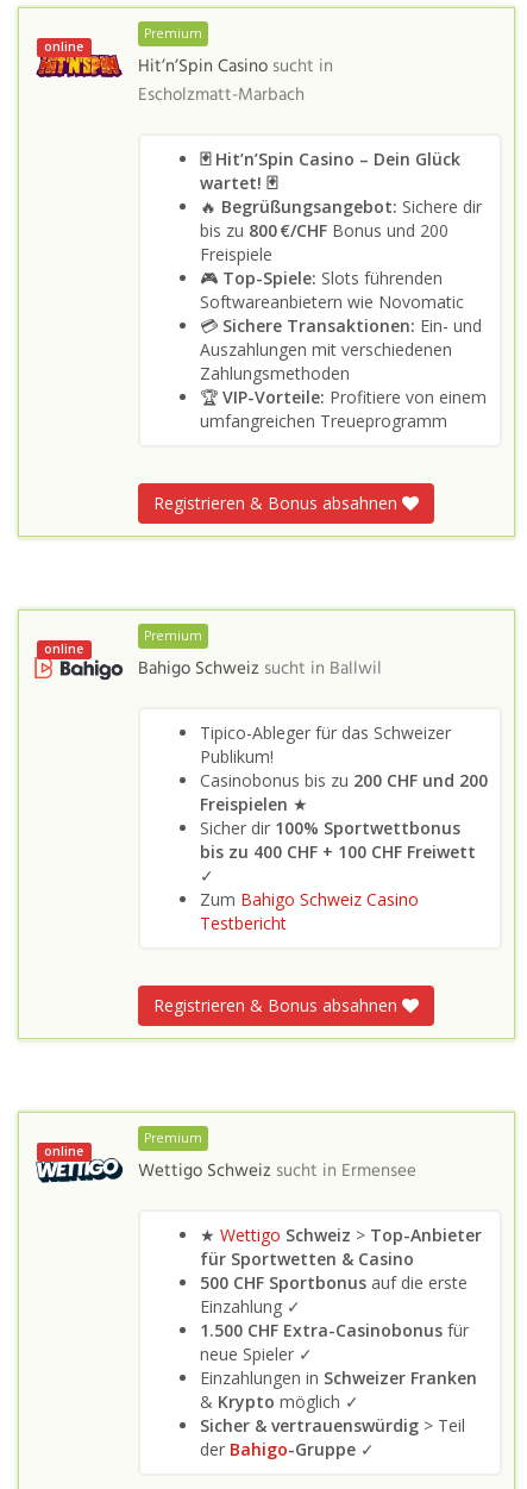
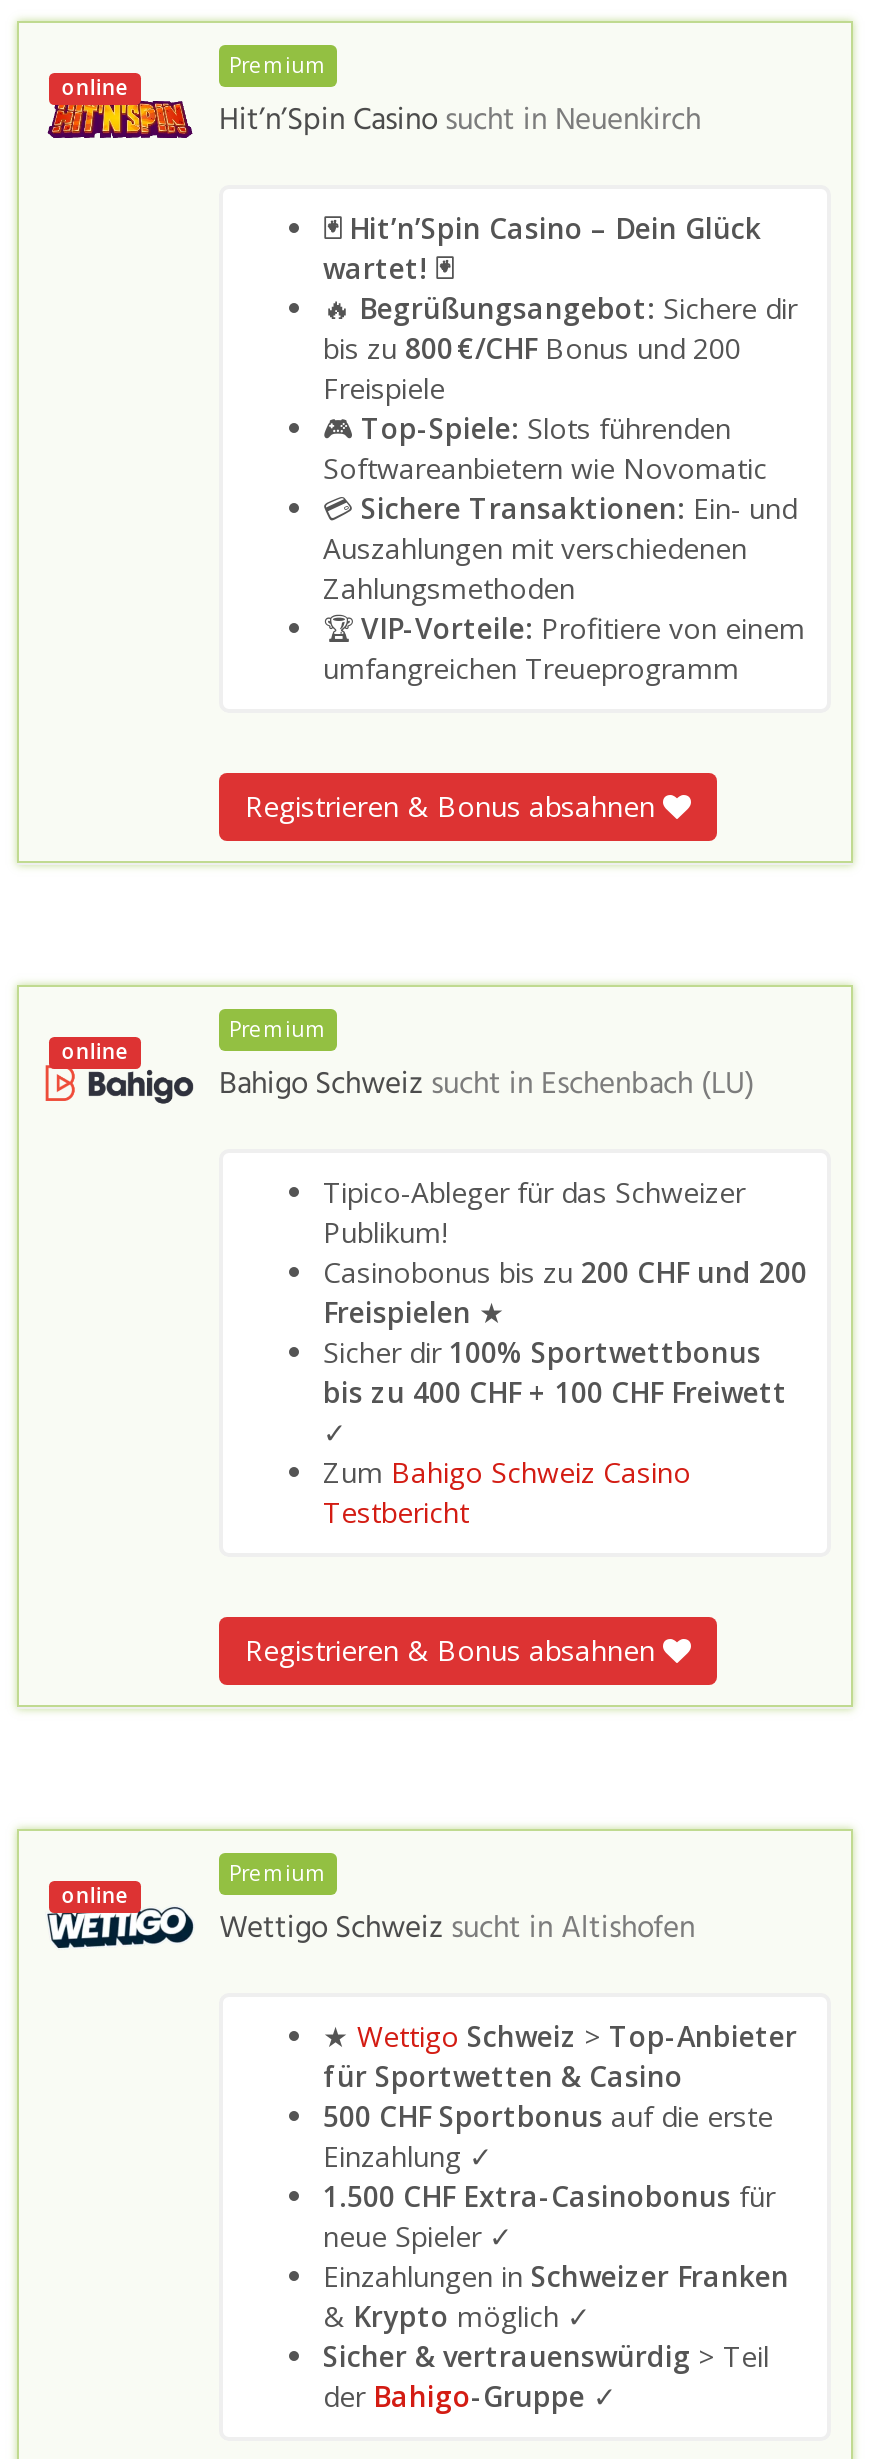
[138,53,333,110] Hit’n’Spin Casino sucht in | Escholzmatt-Marbach -> [219,98,701,146] Hit’n’Spin Casino sucht in Neuenkirch
[138,655,382,684] Bahigo Schweiz sucht in Ballwil -> [219,1062,755,1110] Bahigo Schweiz sucht in Eschenbach (LU)
[138,1157,416,1186] Wettigo Schweiz sucht in Ermensee -> [219,1906,695,1954] Wettigo Schweiz sucht in Altishofen

